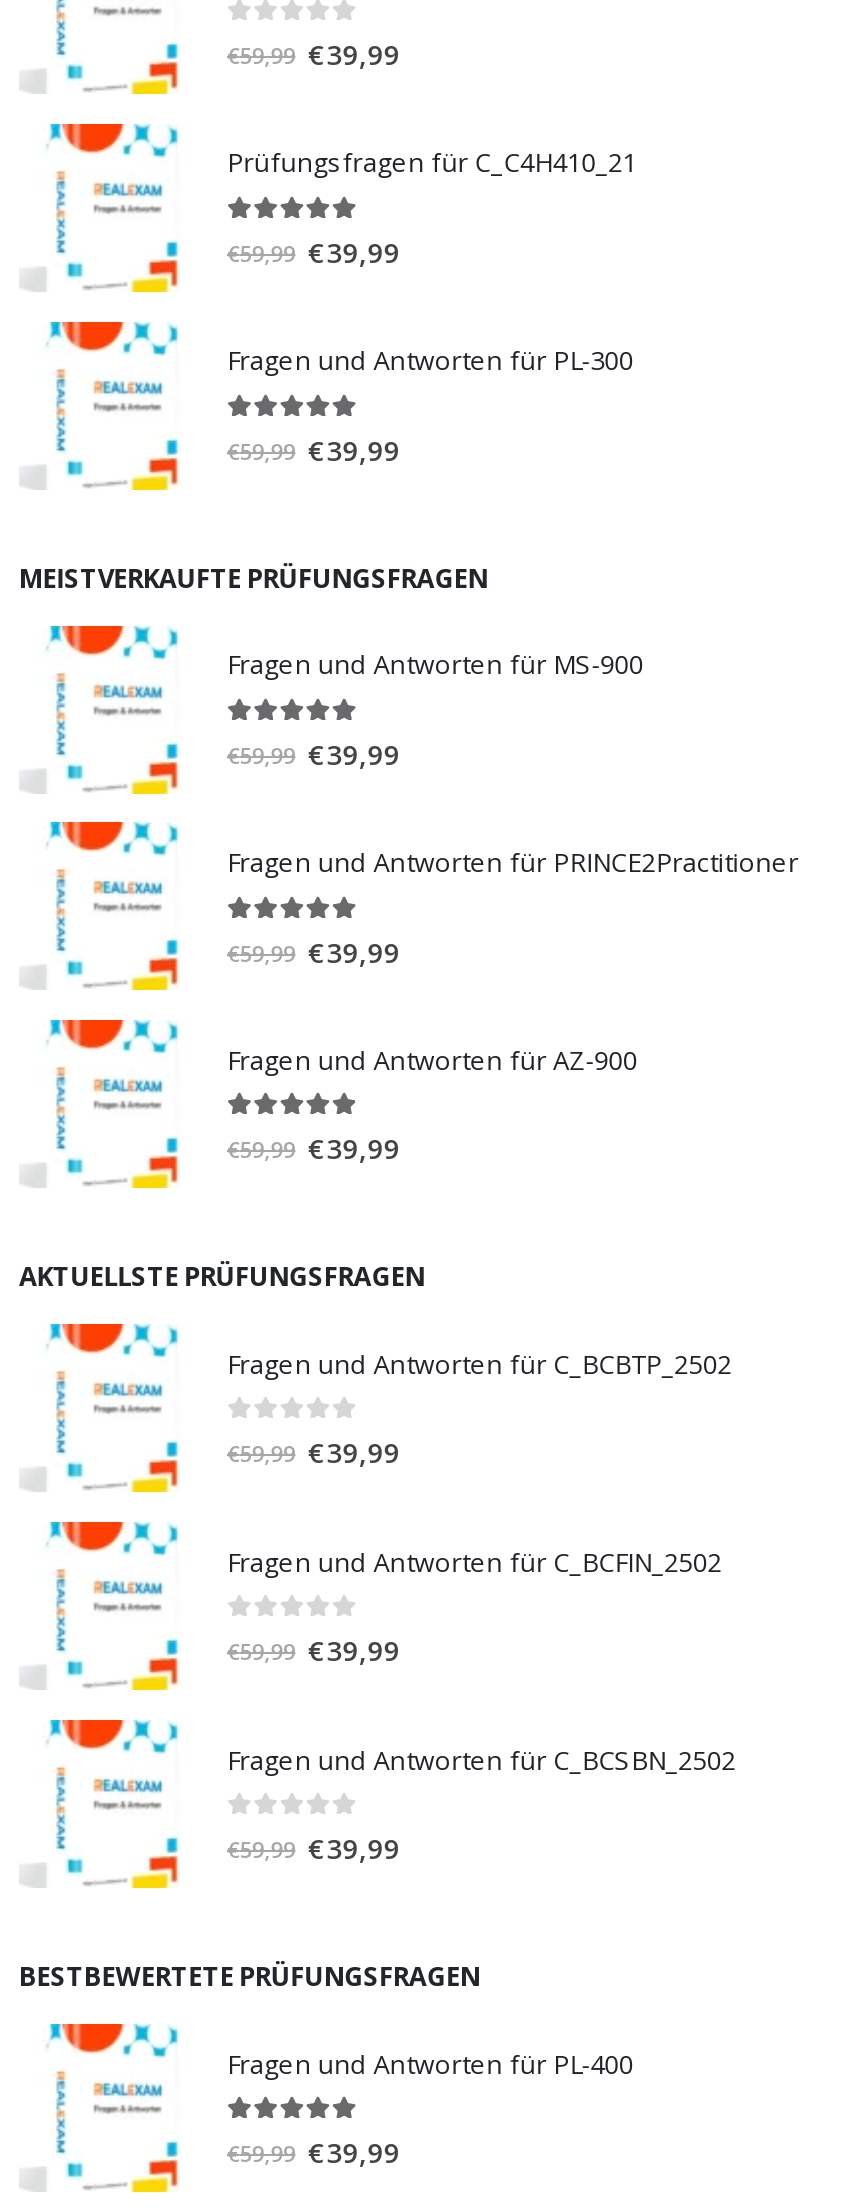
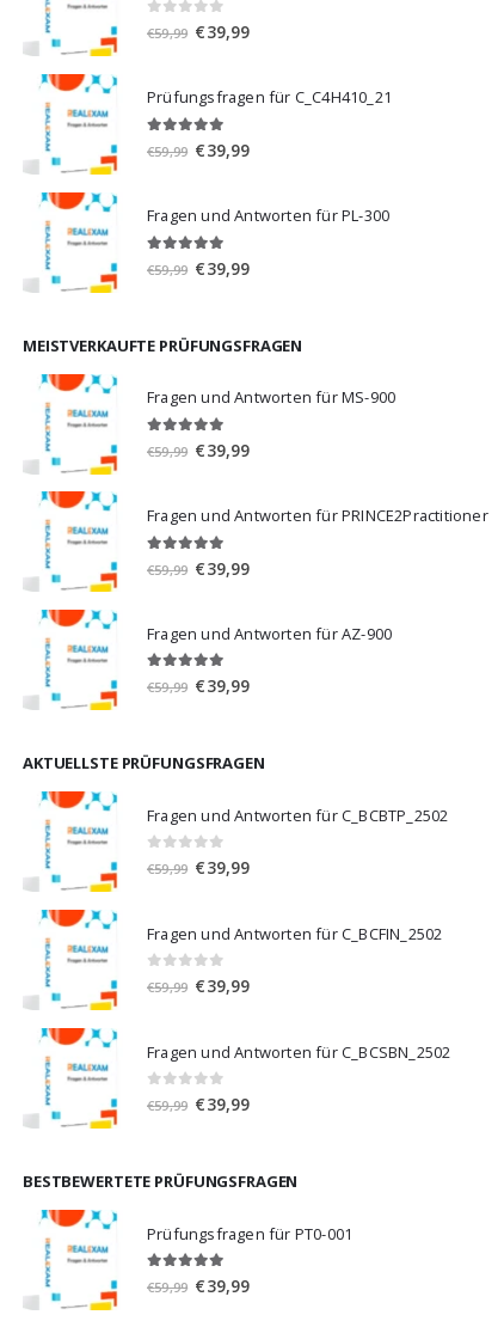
[227,2045,633,2081] Fragen und Antworten für PL-400 -> [147,1223,353,1244] Prüfungsfragen für PT0-001

